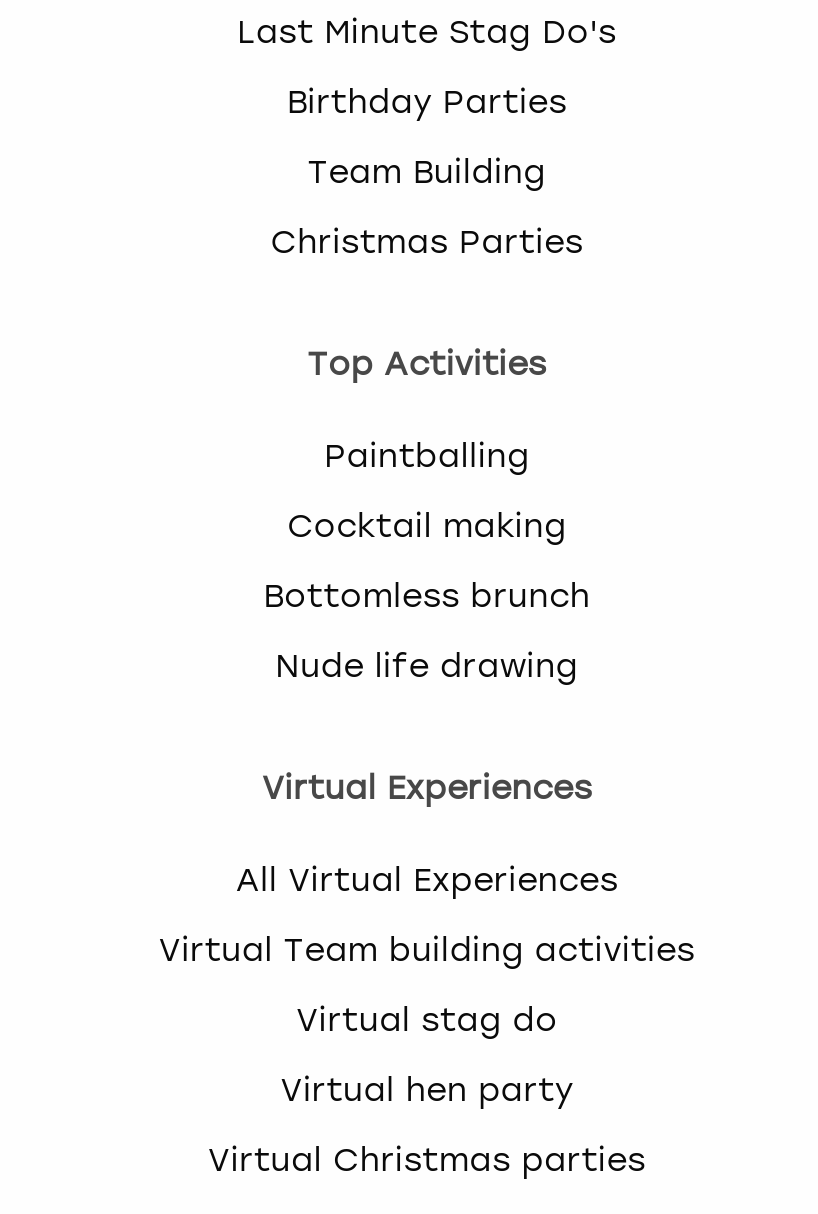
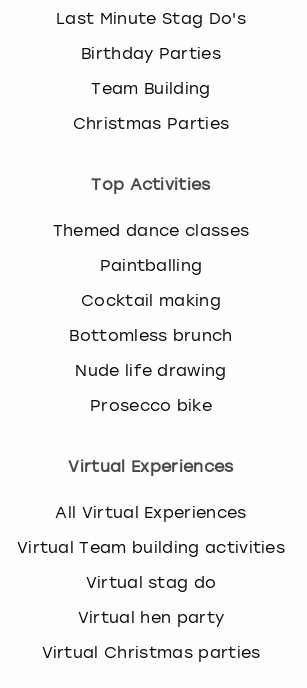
none -> [53,221,249,240] Themed dance classes
none -> [90,396,212,415] Prosecco bike

